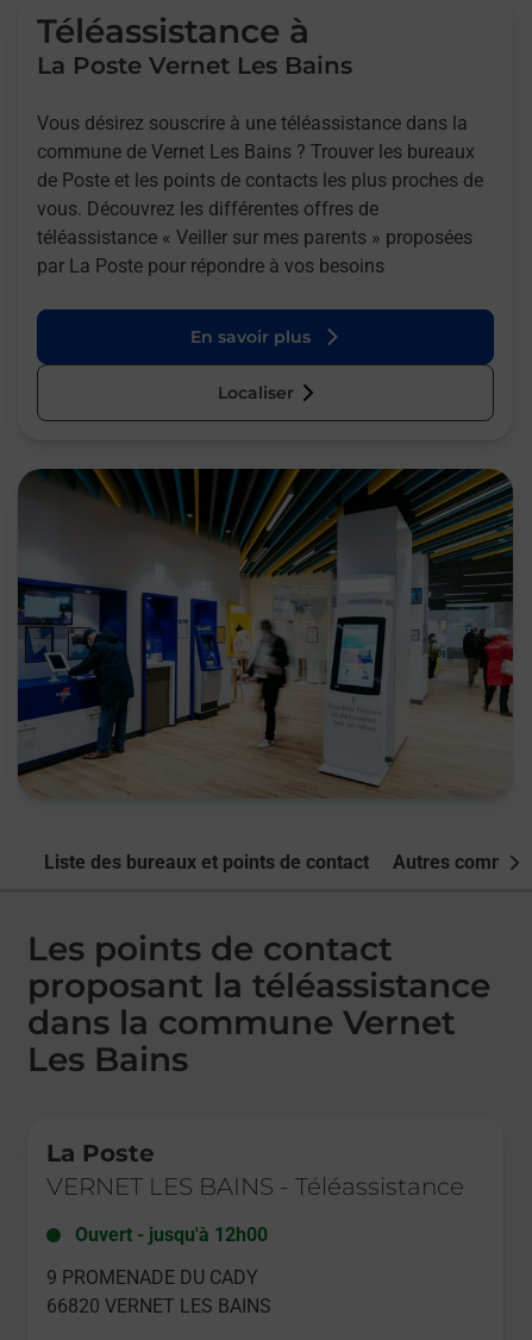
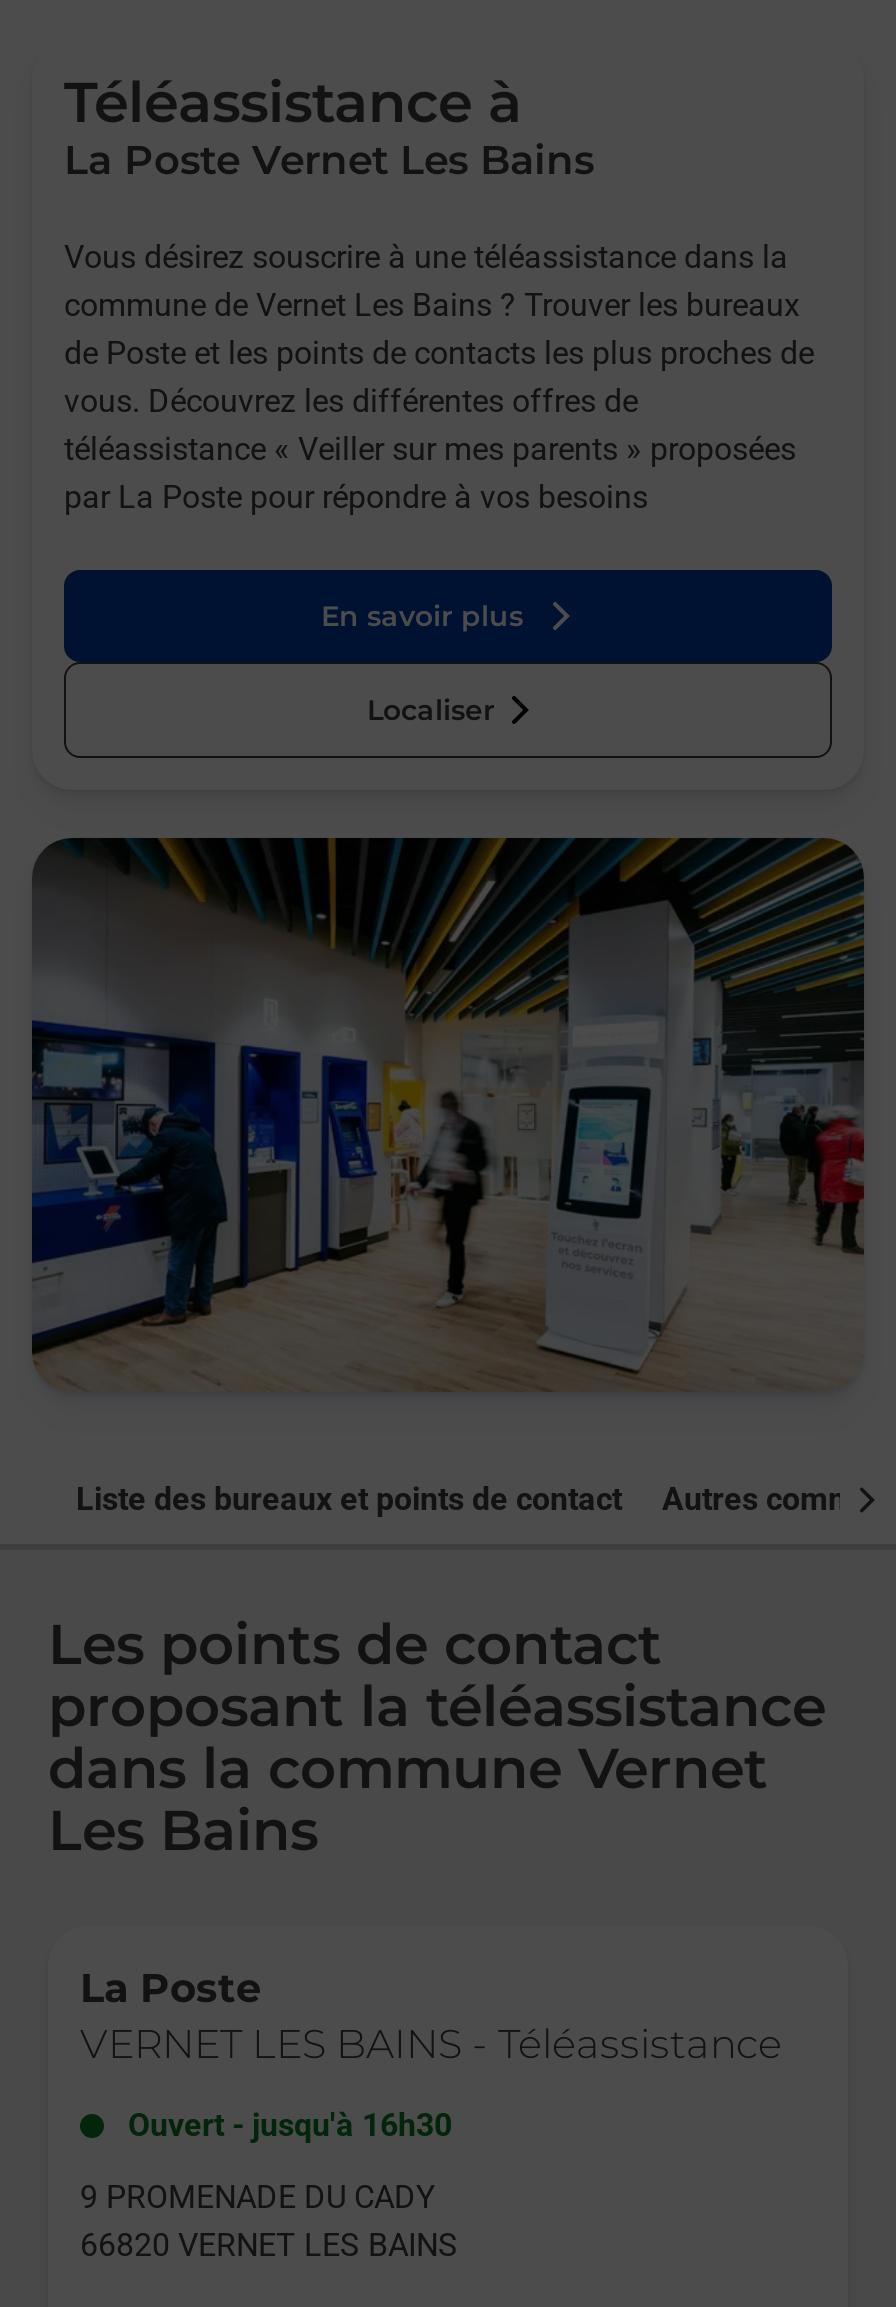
[75,1224,268,1246] Ouvert - jusqu'à 12h00 -> [128,2107,452,2145] Ouvert - jusqu'à 16h30

